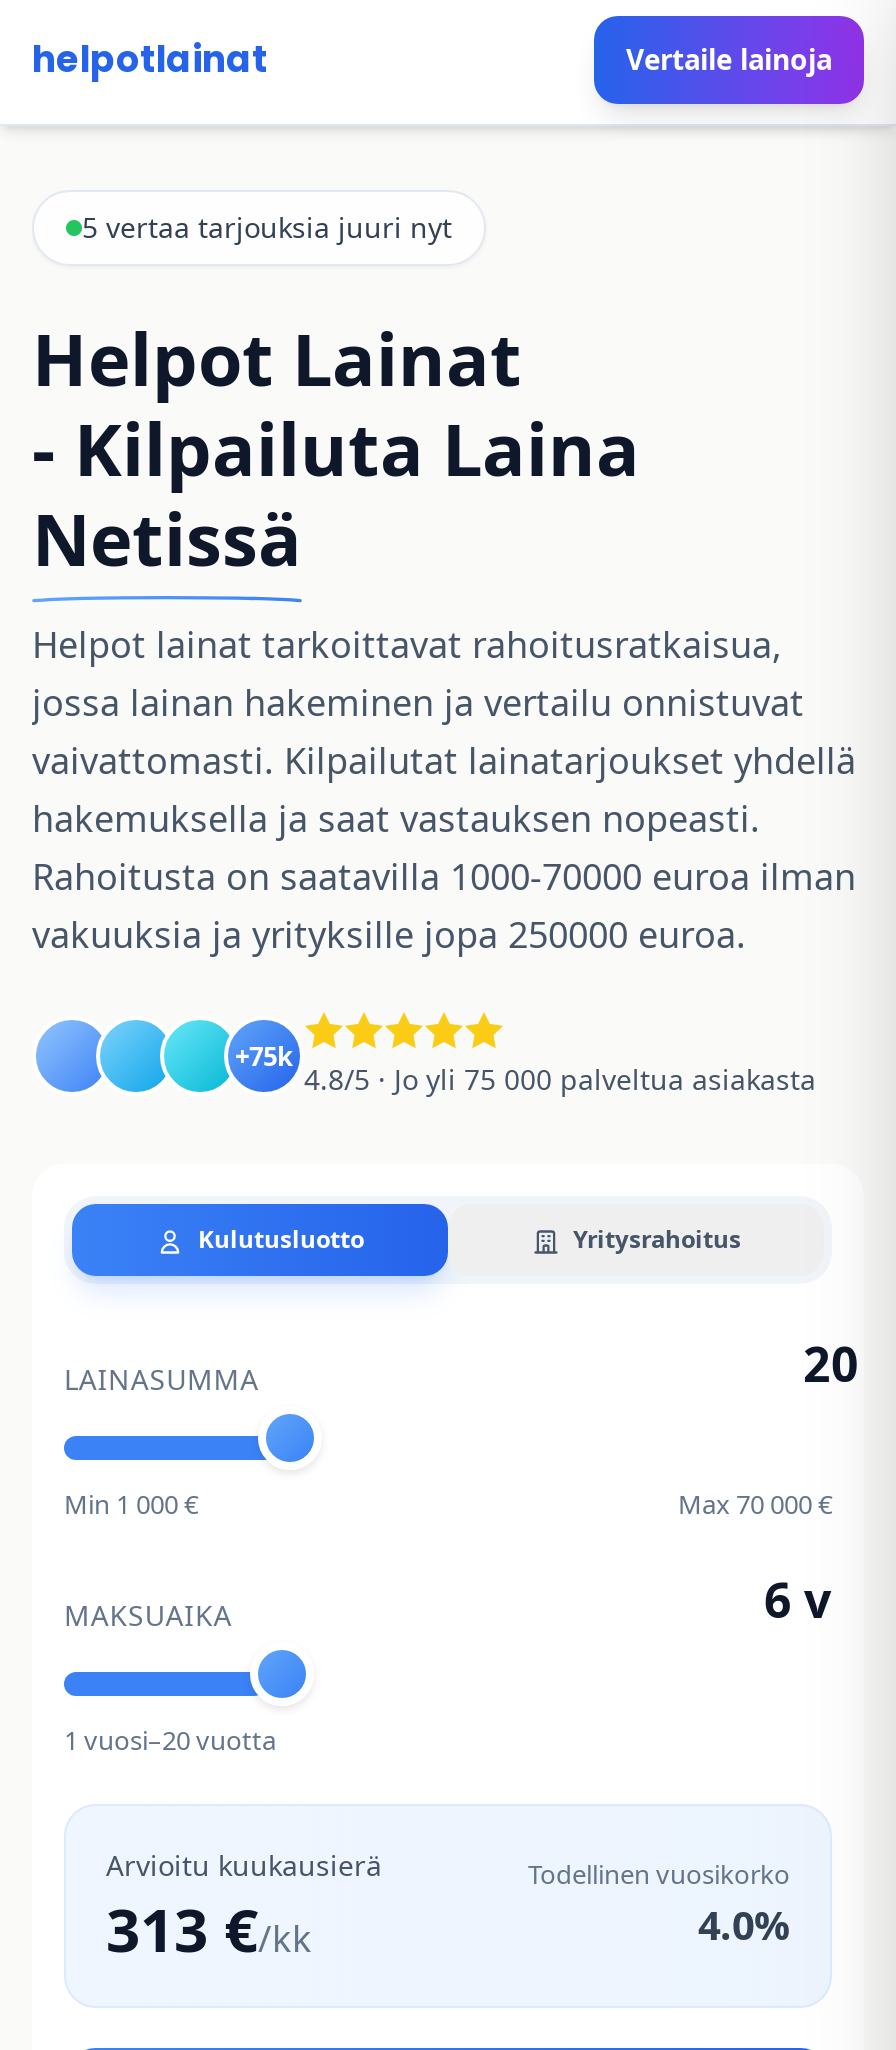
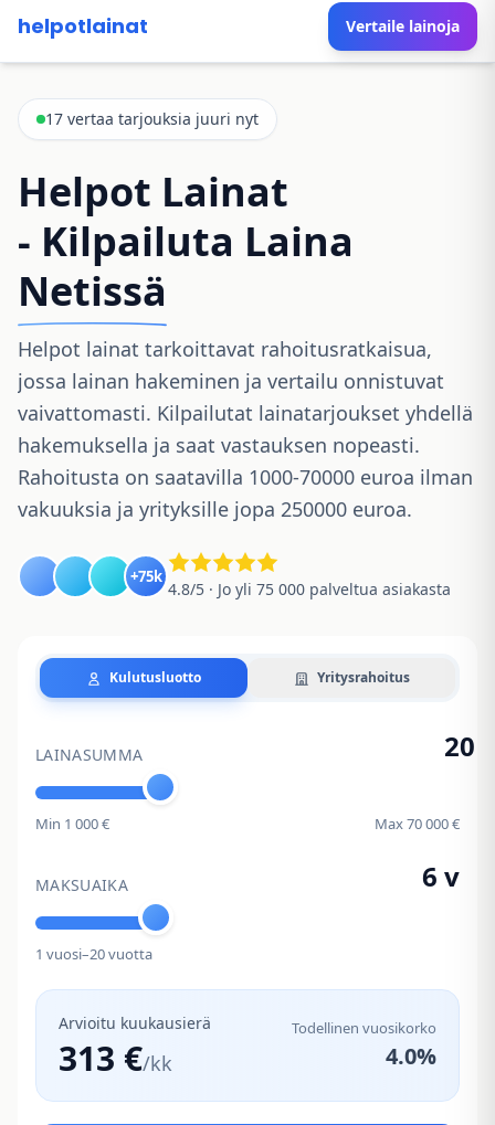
[82,208,452,246] 5 vertaa tarjouksia juuri nyt -> [45,108,259,129] 17 vertaa tarjouksia juuri nyt

